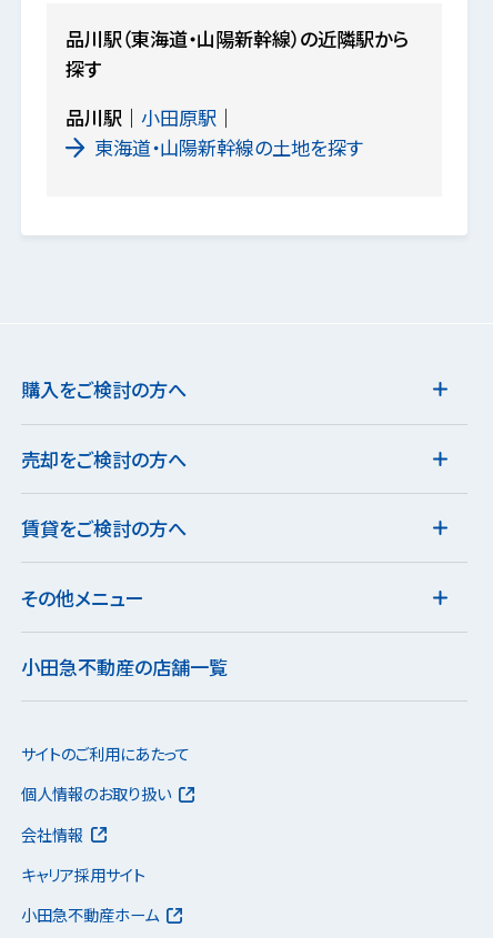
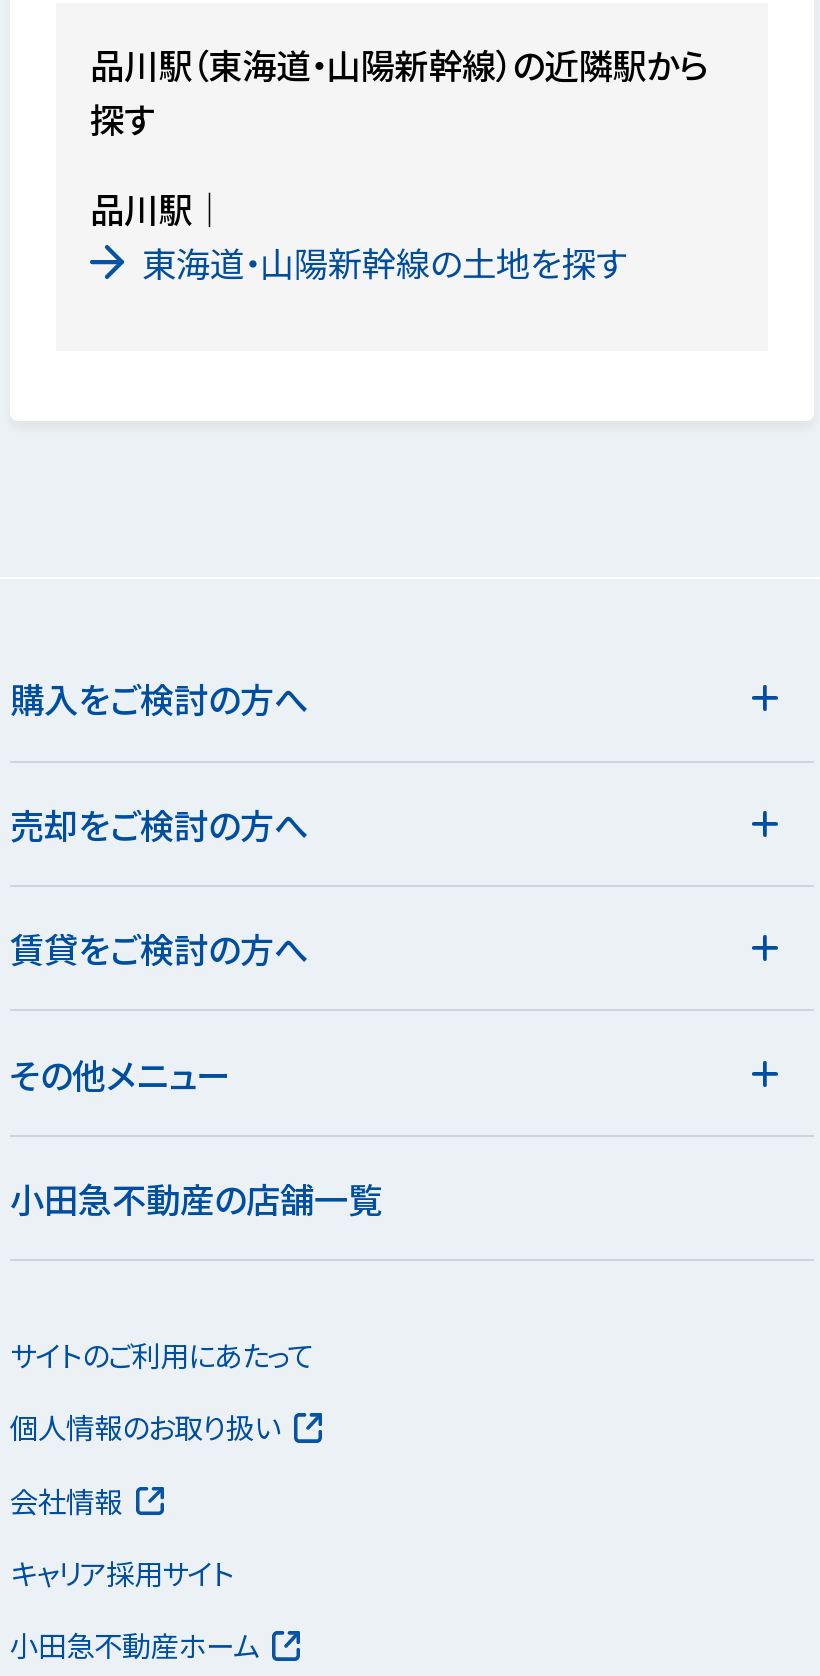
[141,103,217,131] 小田原駅 -> none

